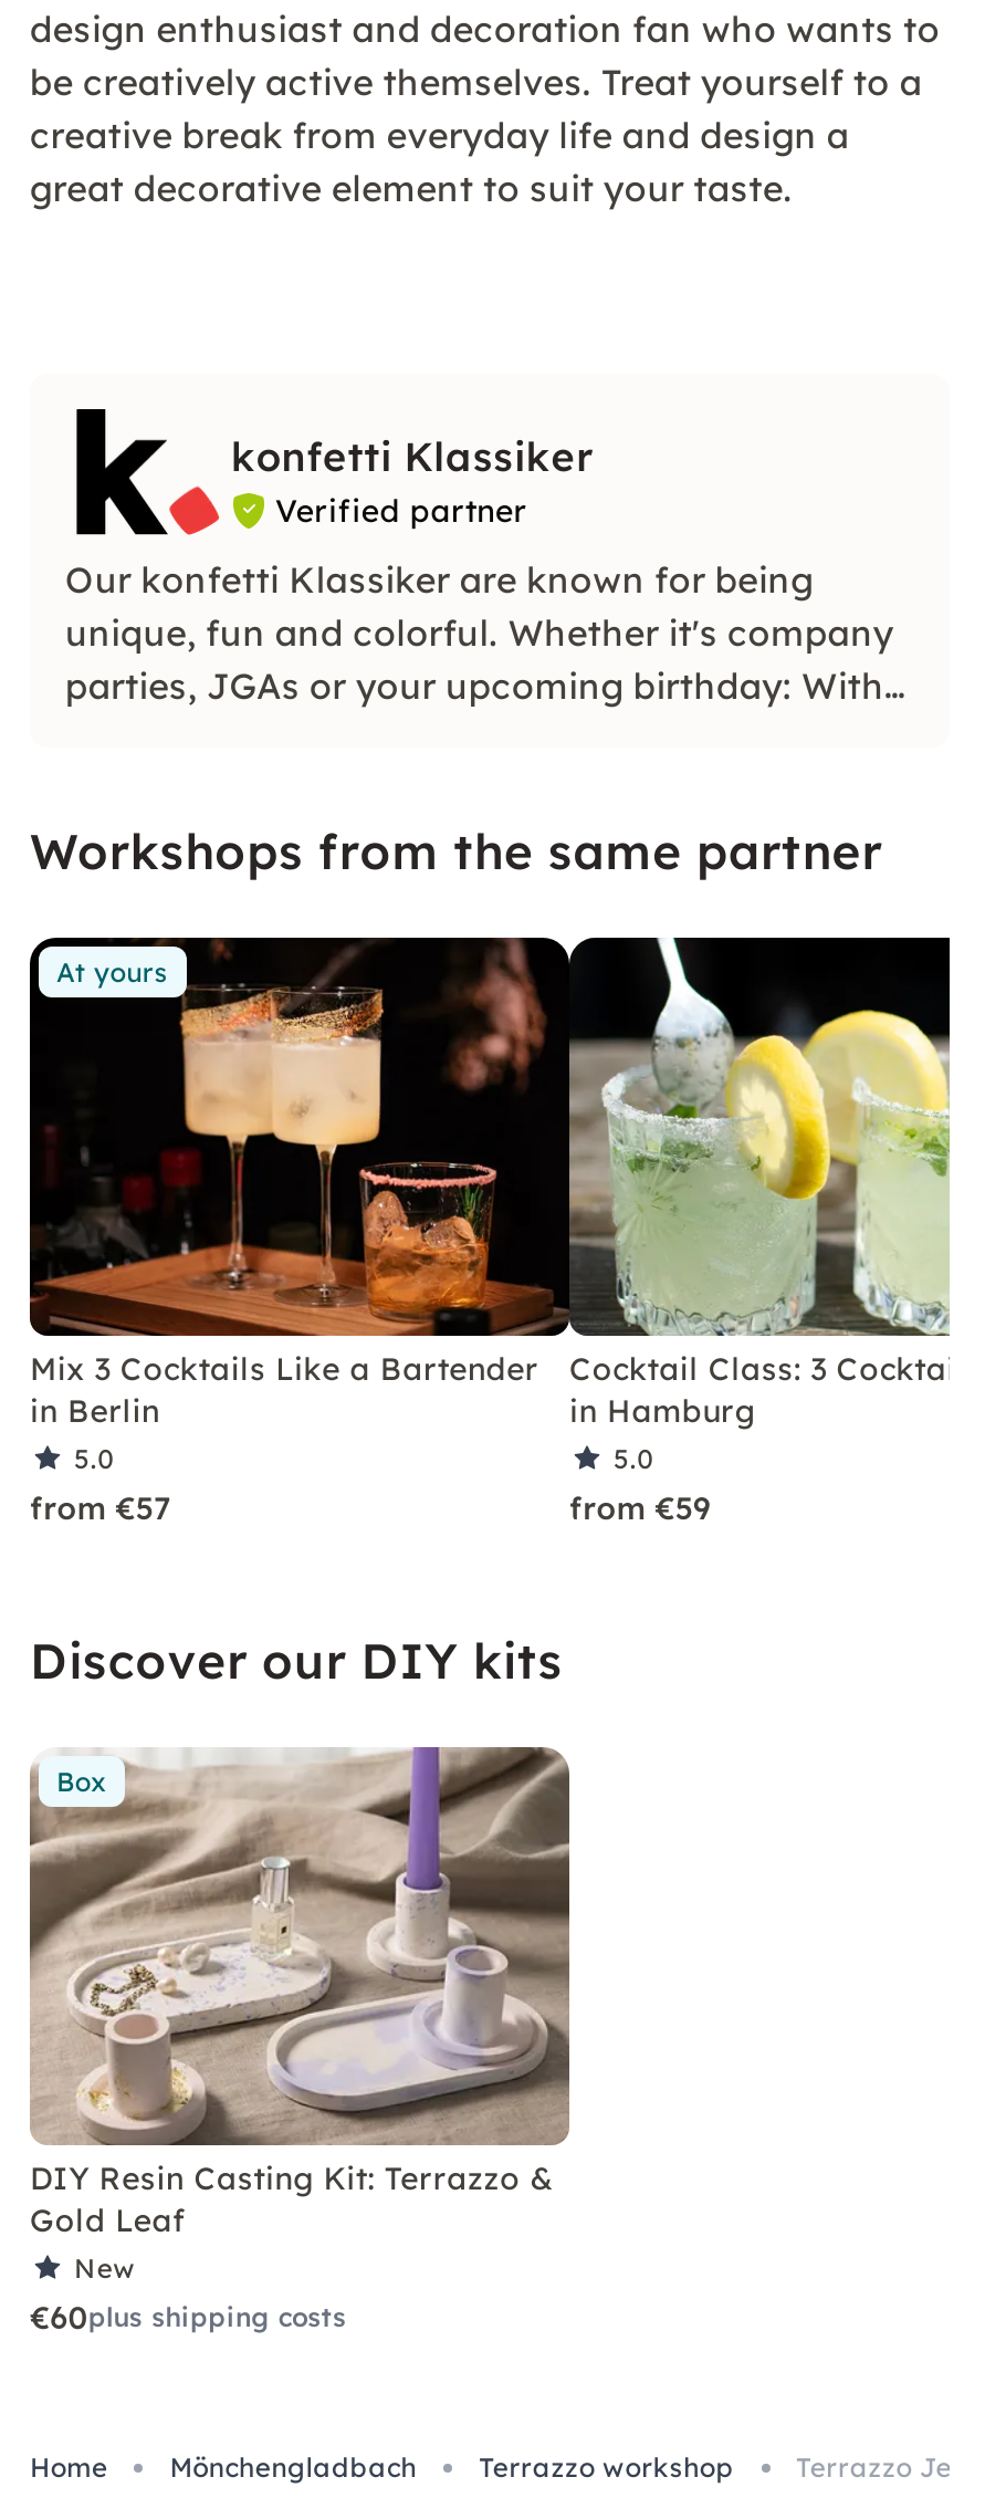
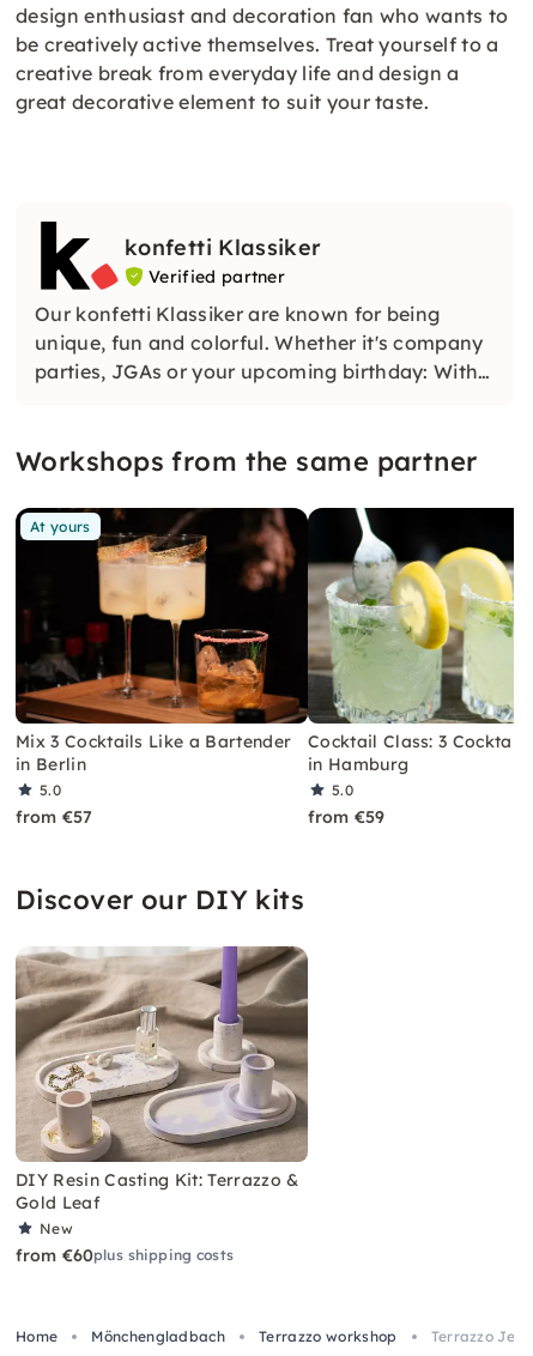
[56,1764,107,1797] Box -> none
[30,2297,346,2337] €60plus shipping costs -> [16,1244,233,1266] from €60plus shipping costs

